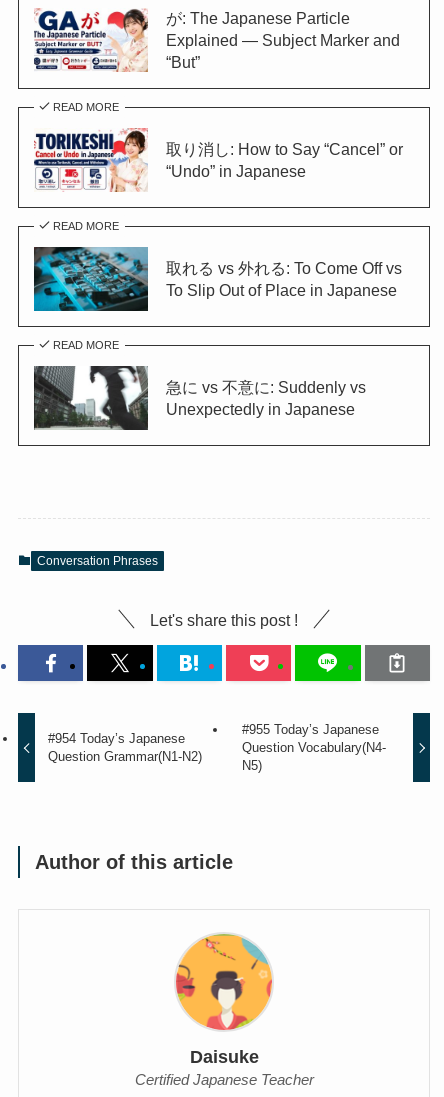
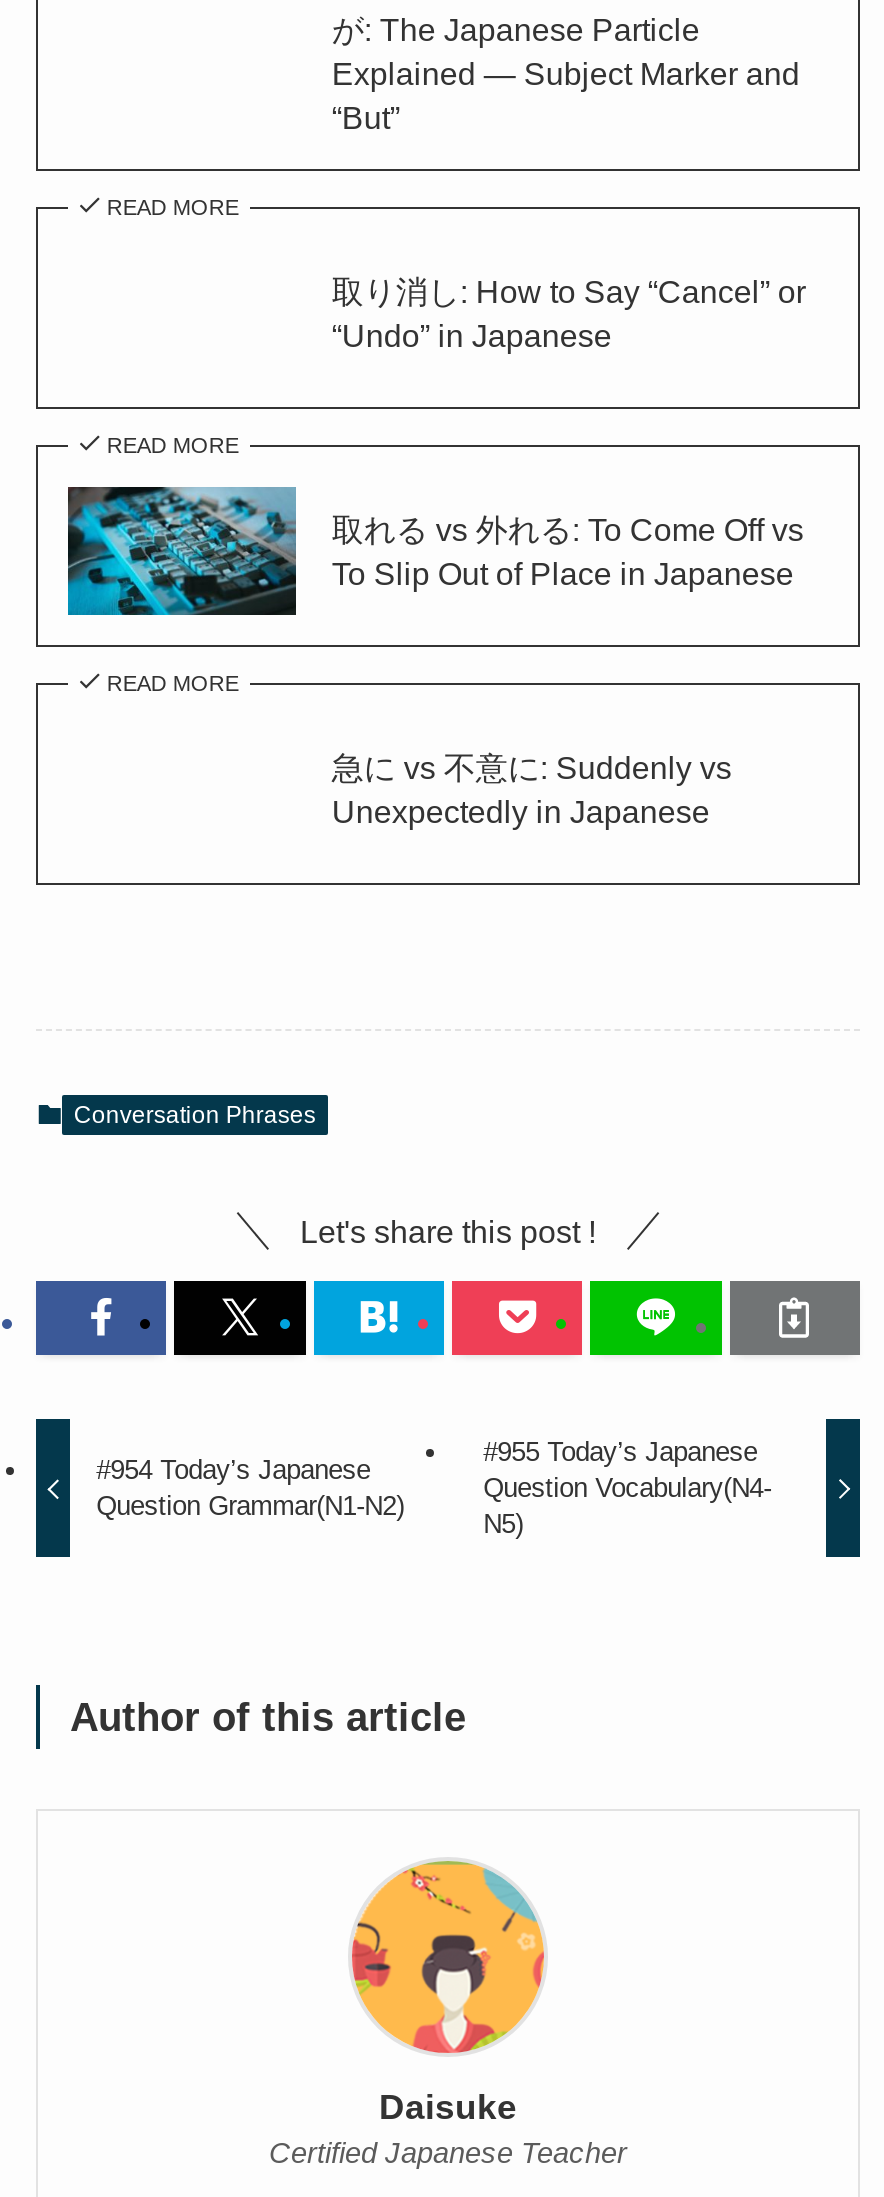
[33,8,149,73] [image] -> none
[33,127,148,193] [image] -> none
[33,365,149,431] [image] -> none

